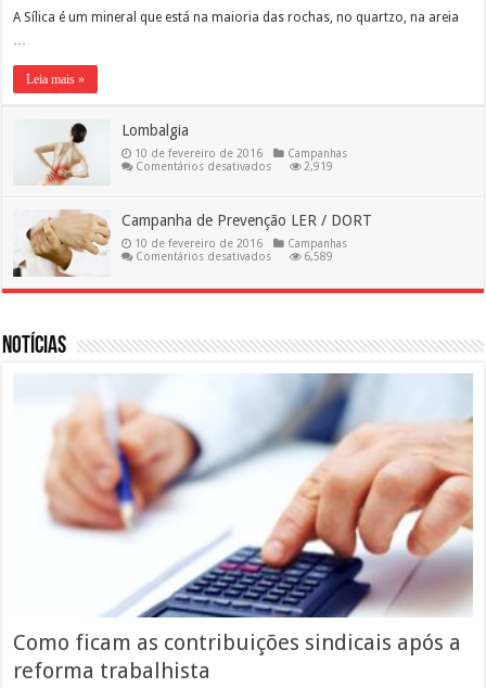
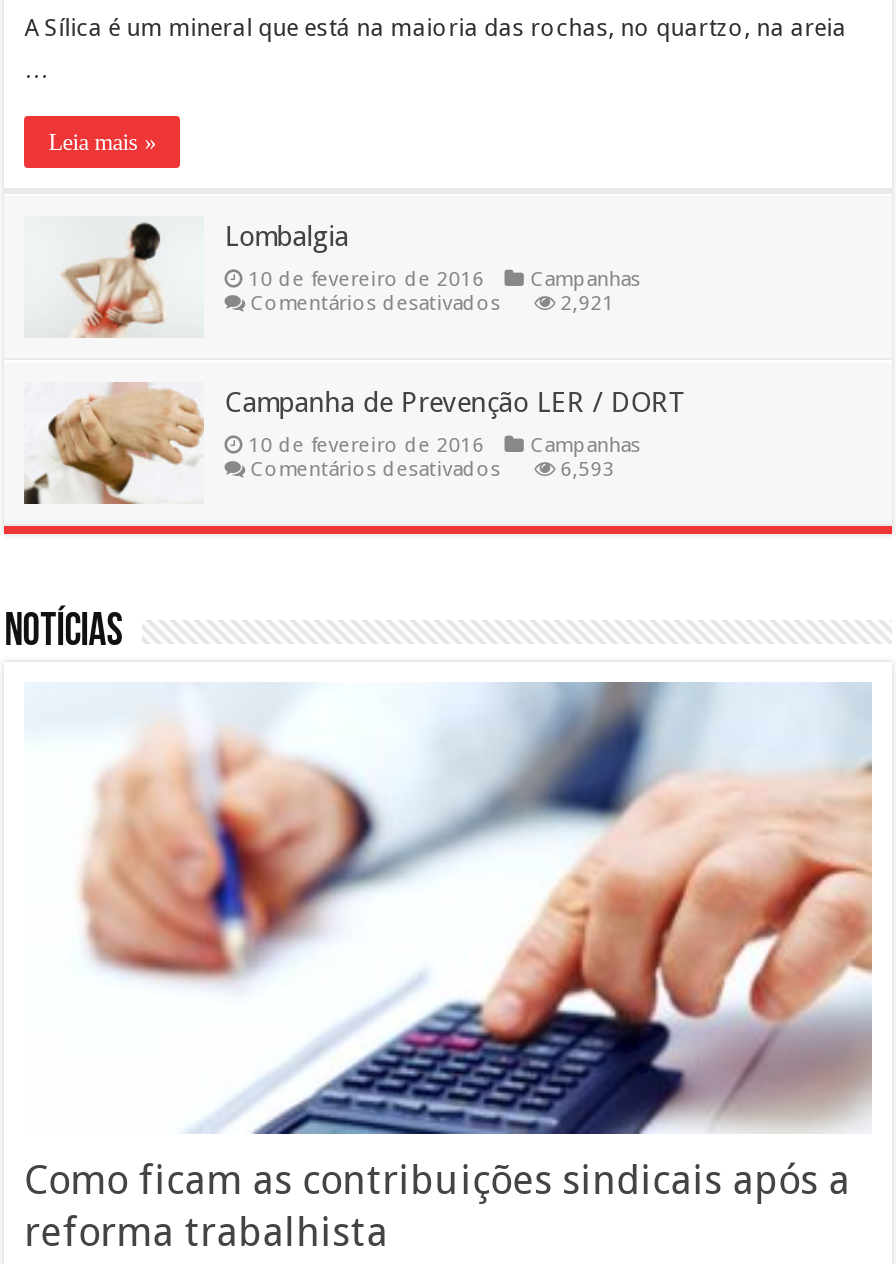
[304,159,333,172] 2,919 -> [560,290,614,314] 2,921
[304,250,333,263] 6,589 -> [560,456,614,480] 6,593

